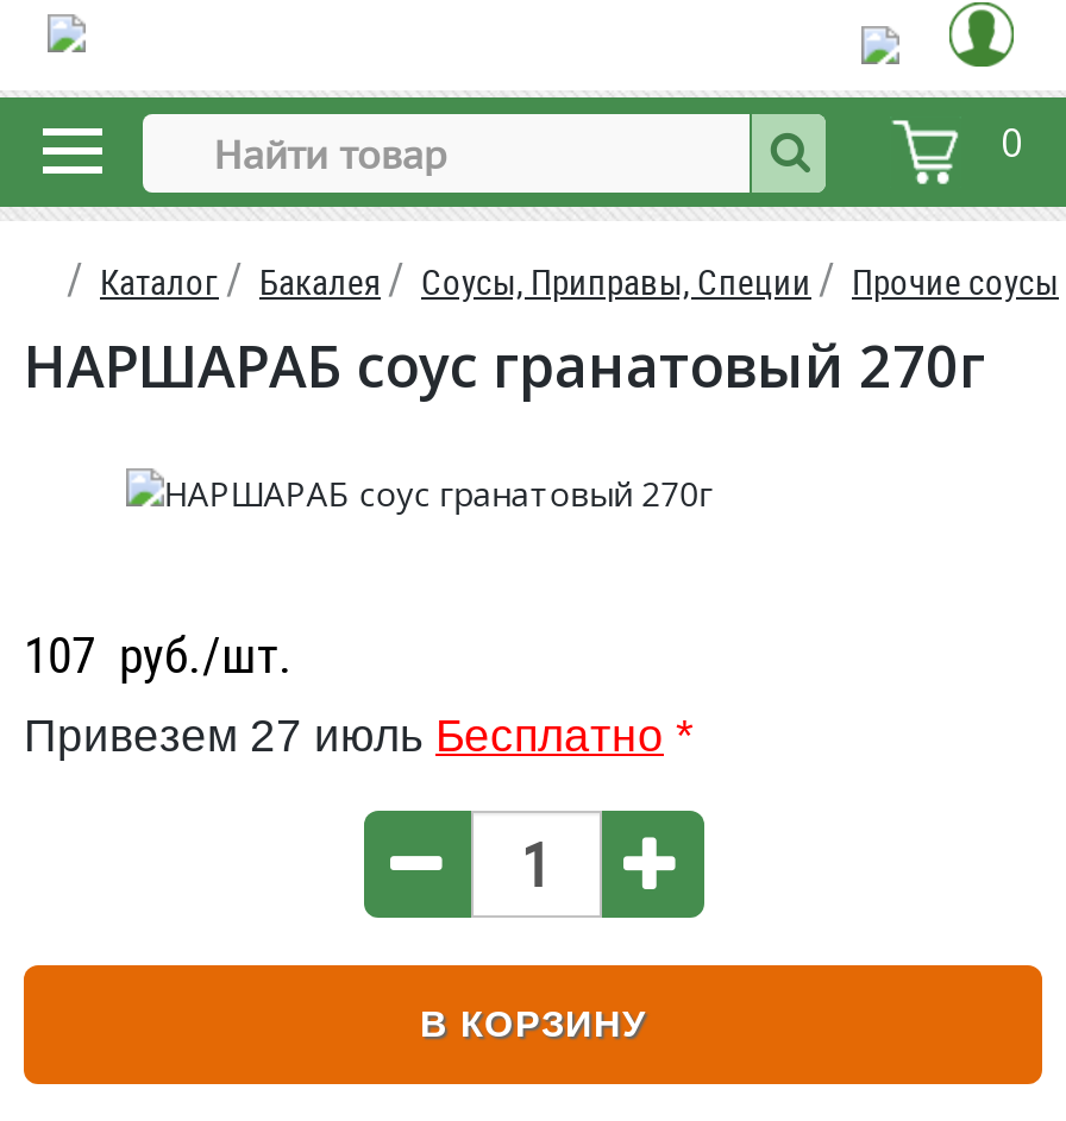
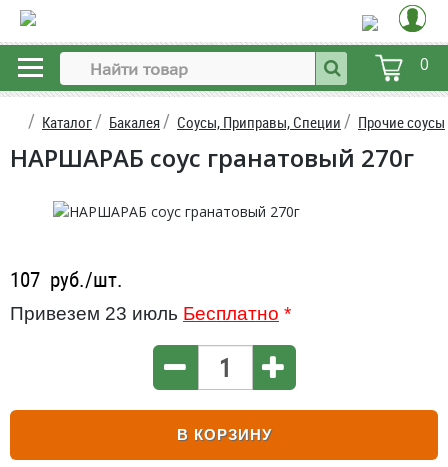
[24,711,692,761] Привезем 27 июль Бесплатно * -> [10,303,291,324] Привезем 23 июль Бесплатно *

